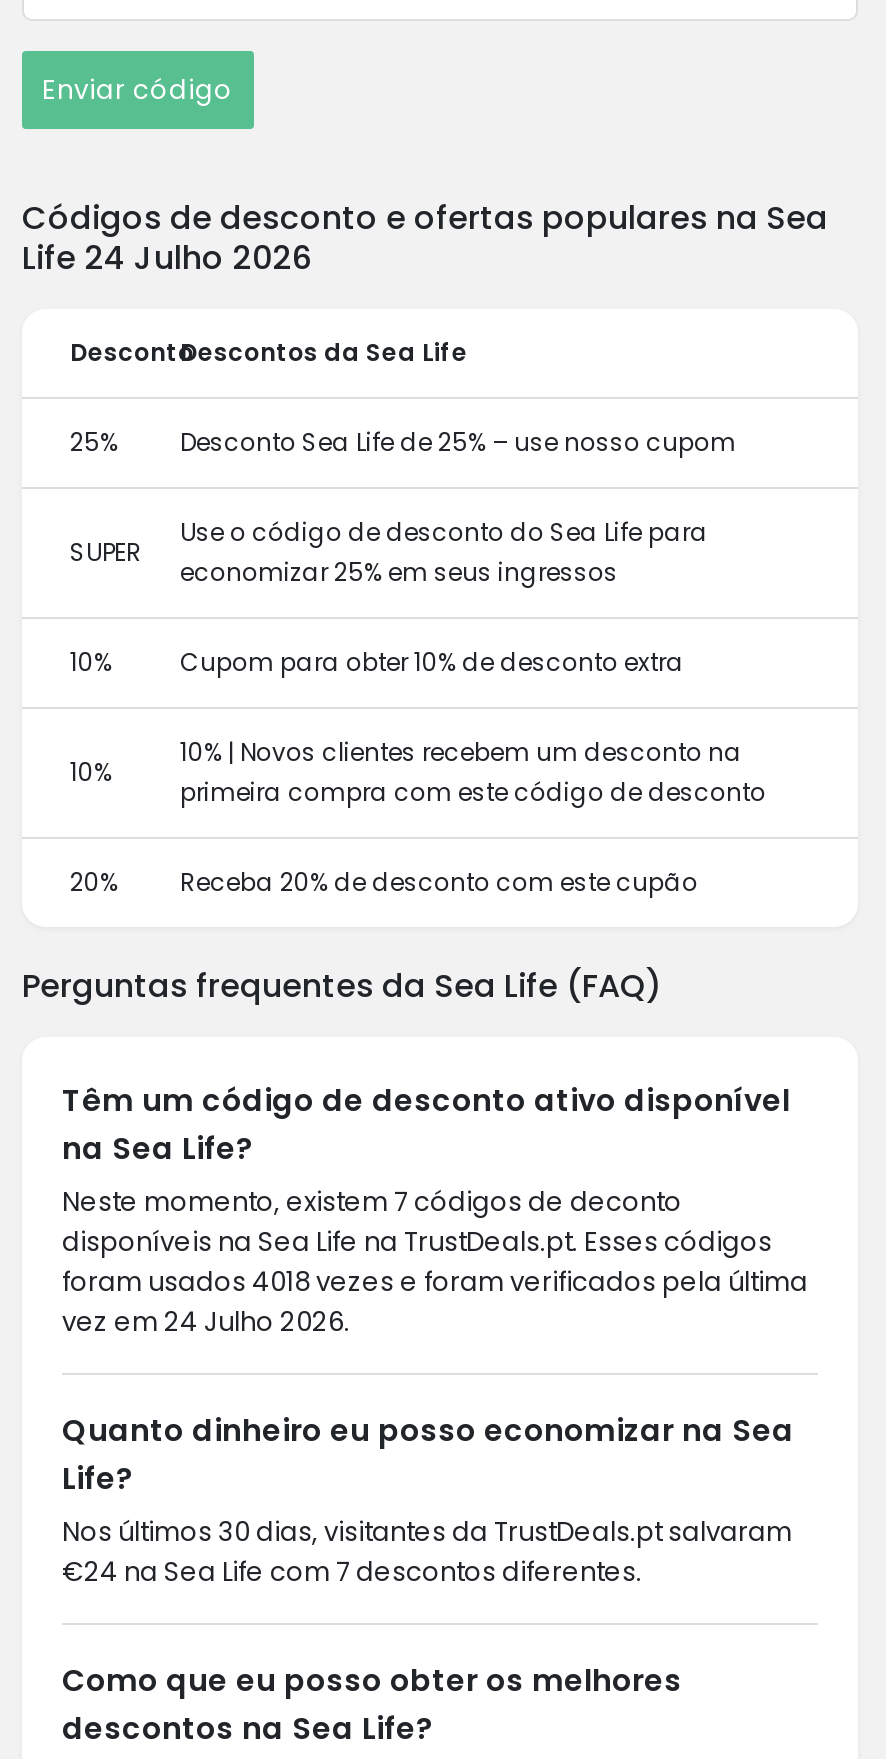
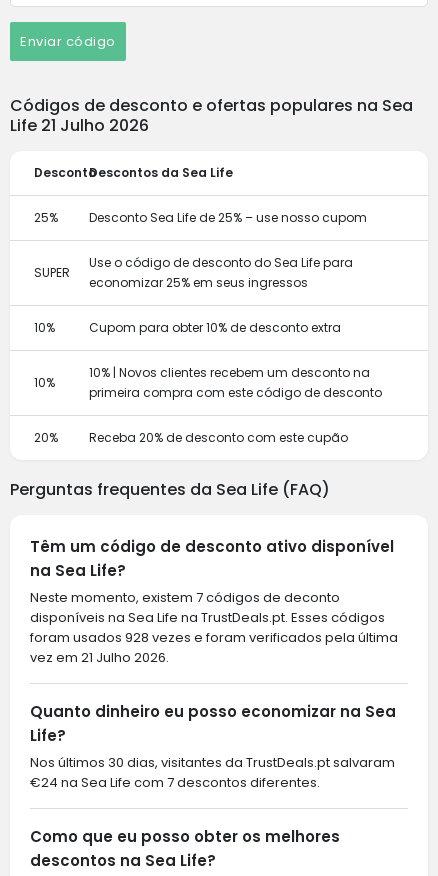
[22,235,312,281] Life 24 Julho 2026 -> [10,114,149,137] Life 21 Julho 2026
[62,1263,808,1301] foram usados 4018 vezes e foram verificados pela última -> [30,628,398,647] foram usados 928 vezes e foram verificados pela última
[62,1303,350,1341] vez em 24 Julho 2026. -> [30,648,169,667] vez em 21 Julho 2026.

